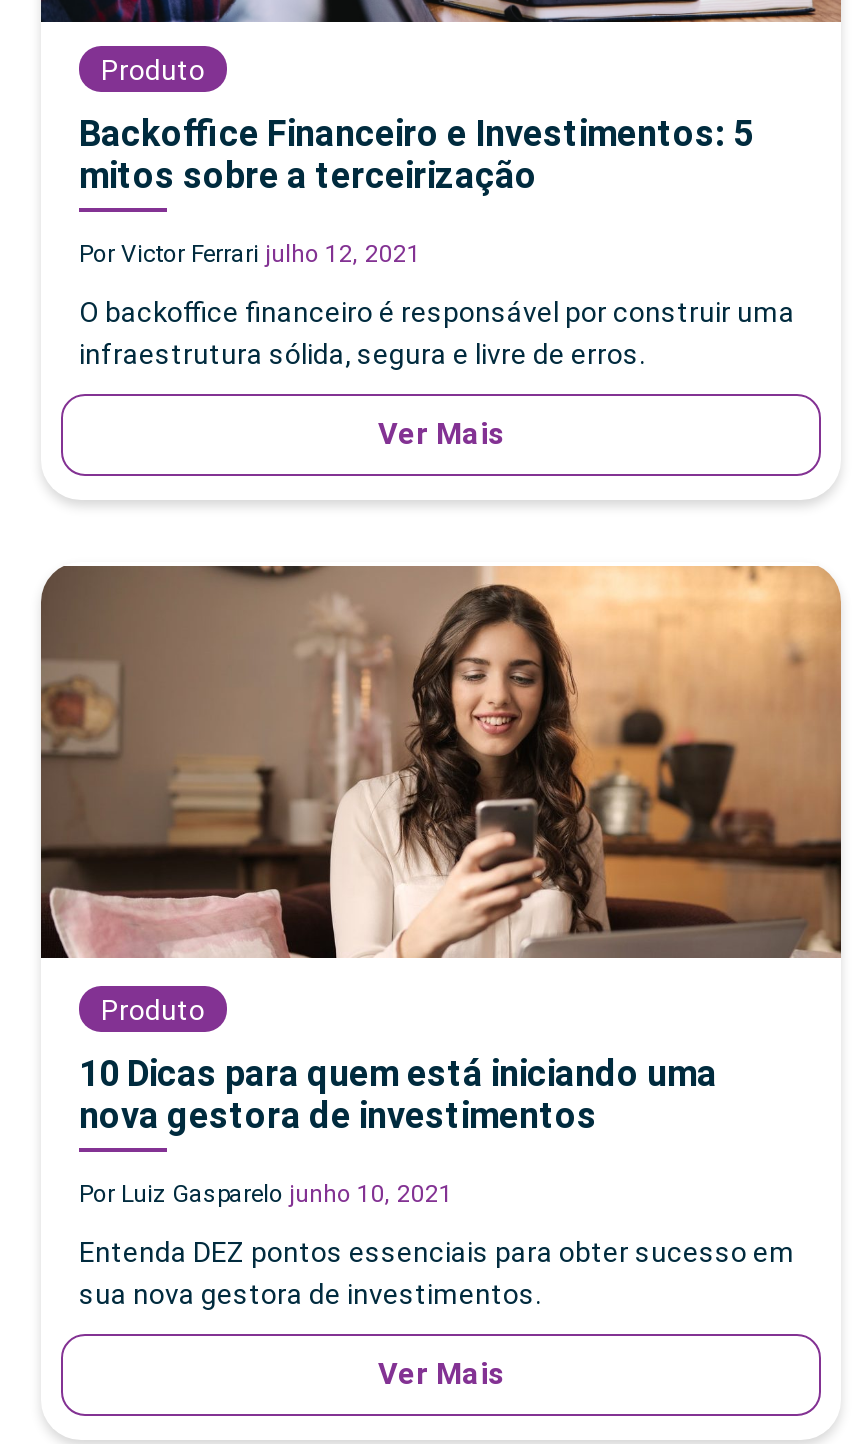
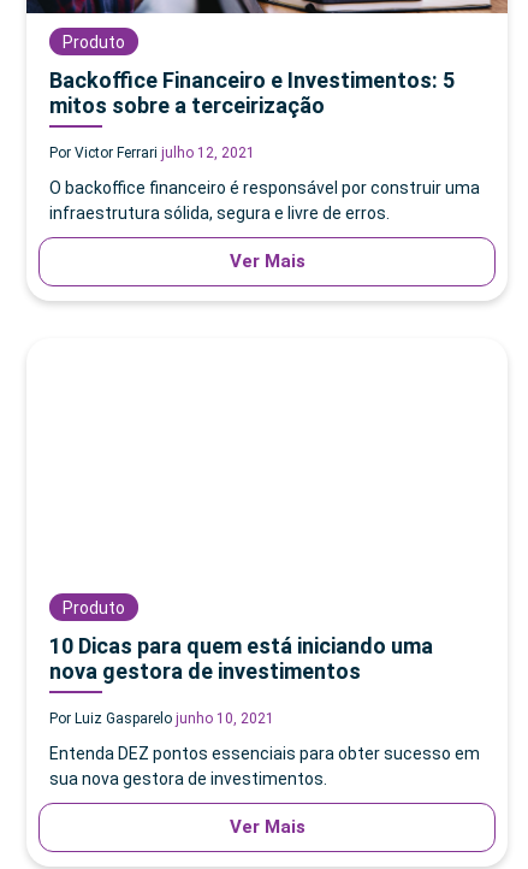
[39,564,843,960] [image] -> none

